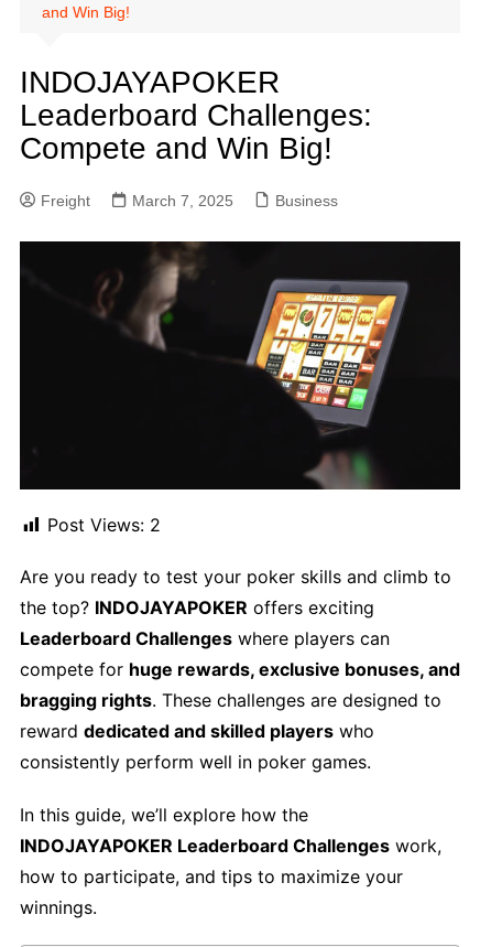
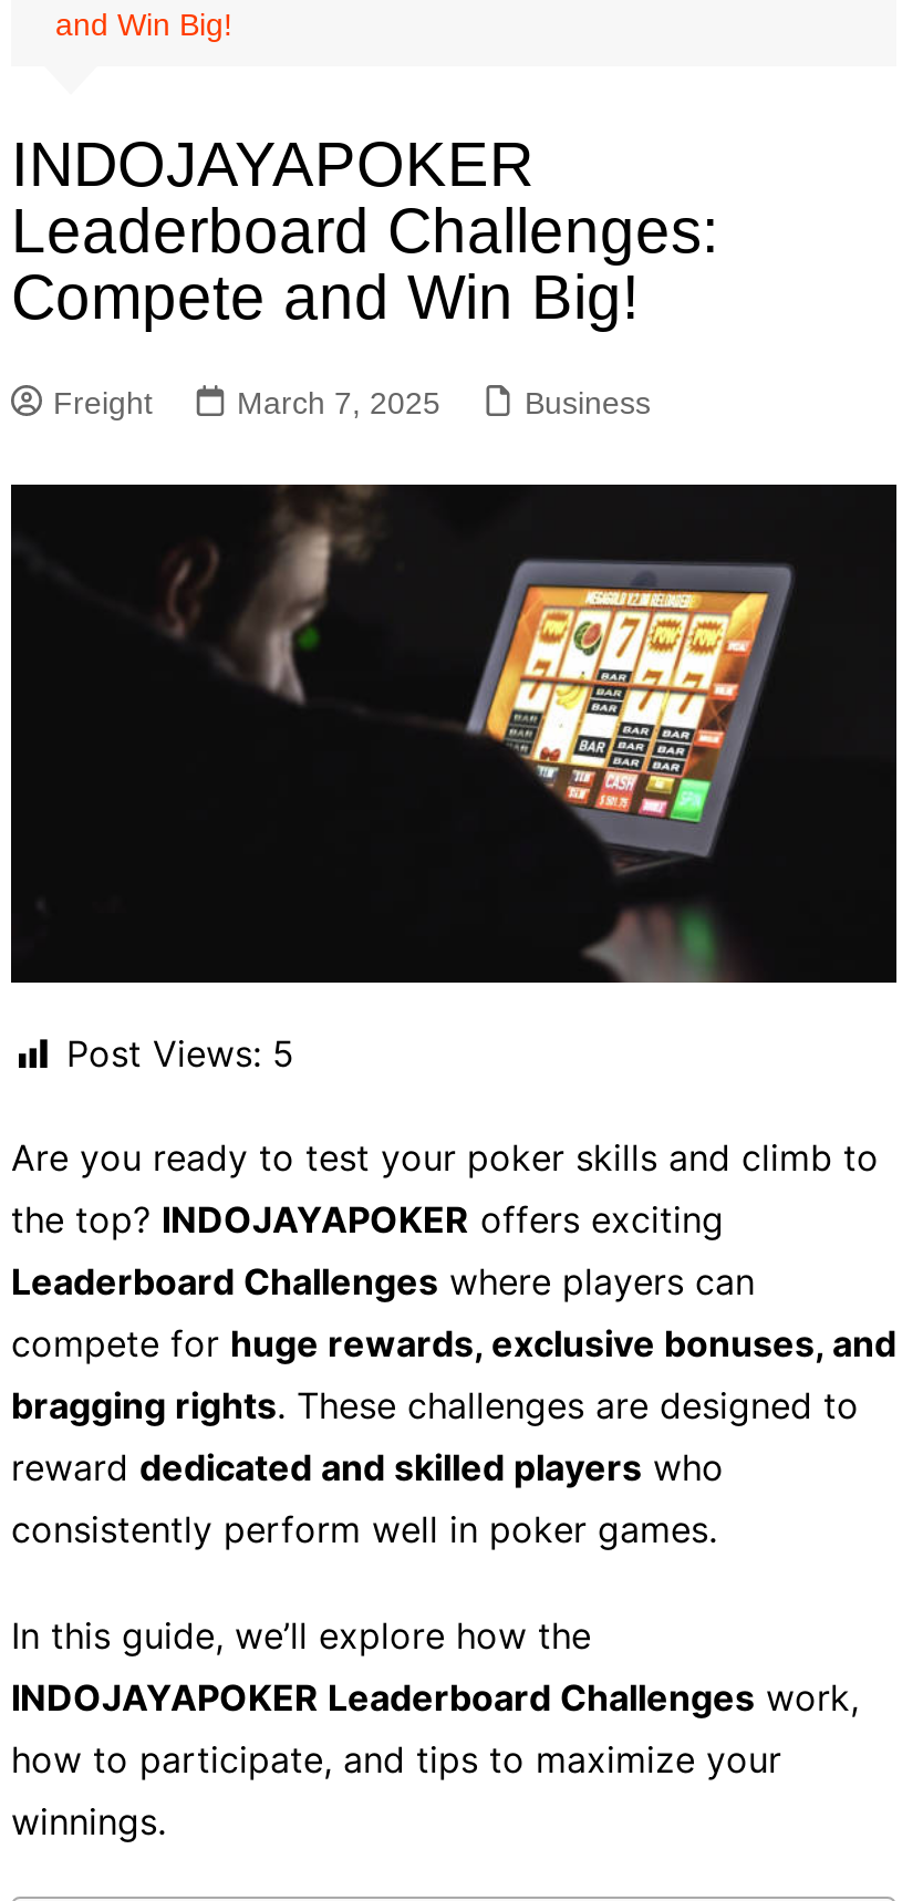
[47,514,161,536] Post Views: 2 -> [66,1031,294,1075] Post Views: 5

